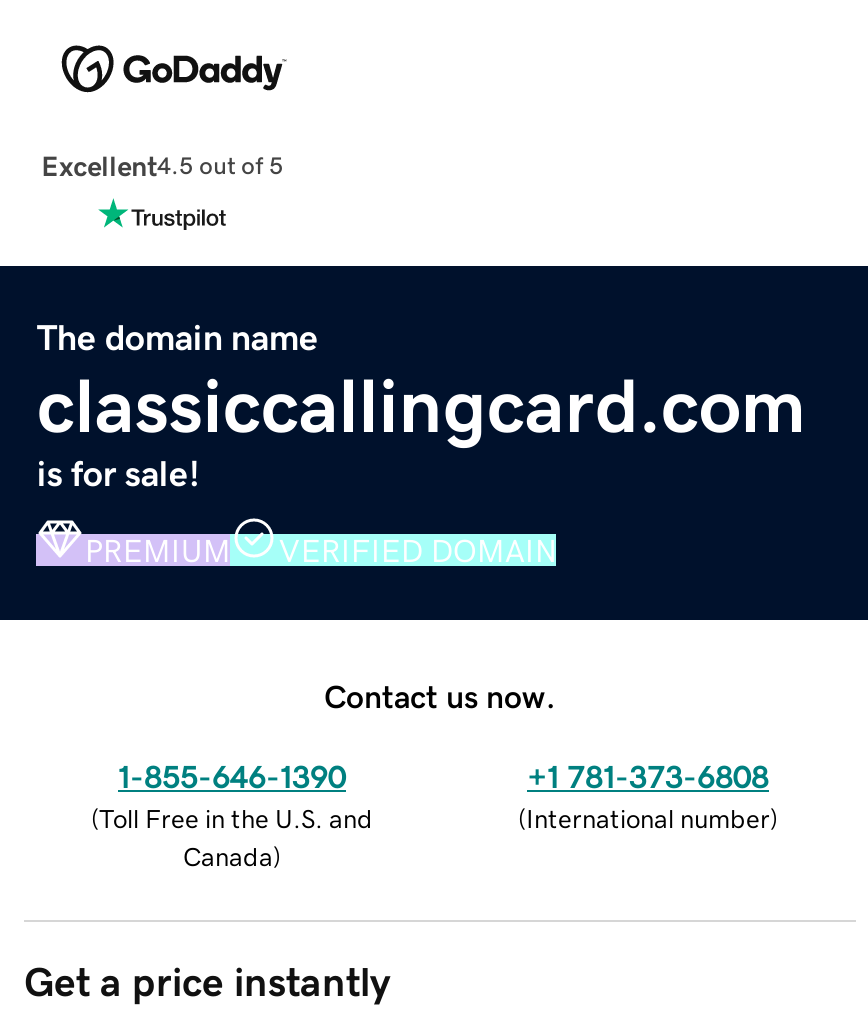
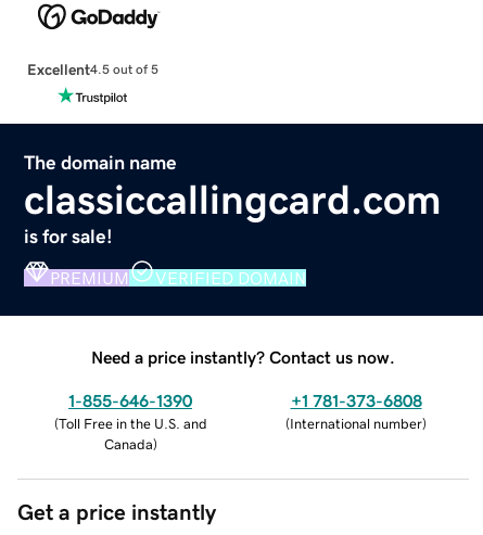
[324,679,556,711] Contact us now. -> [91,348,395,365] Need a price instantly? Contact us now.

